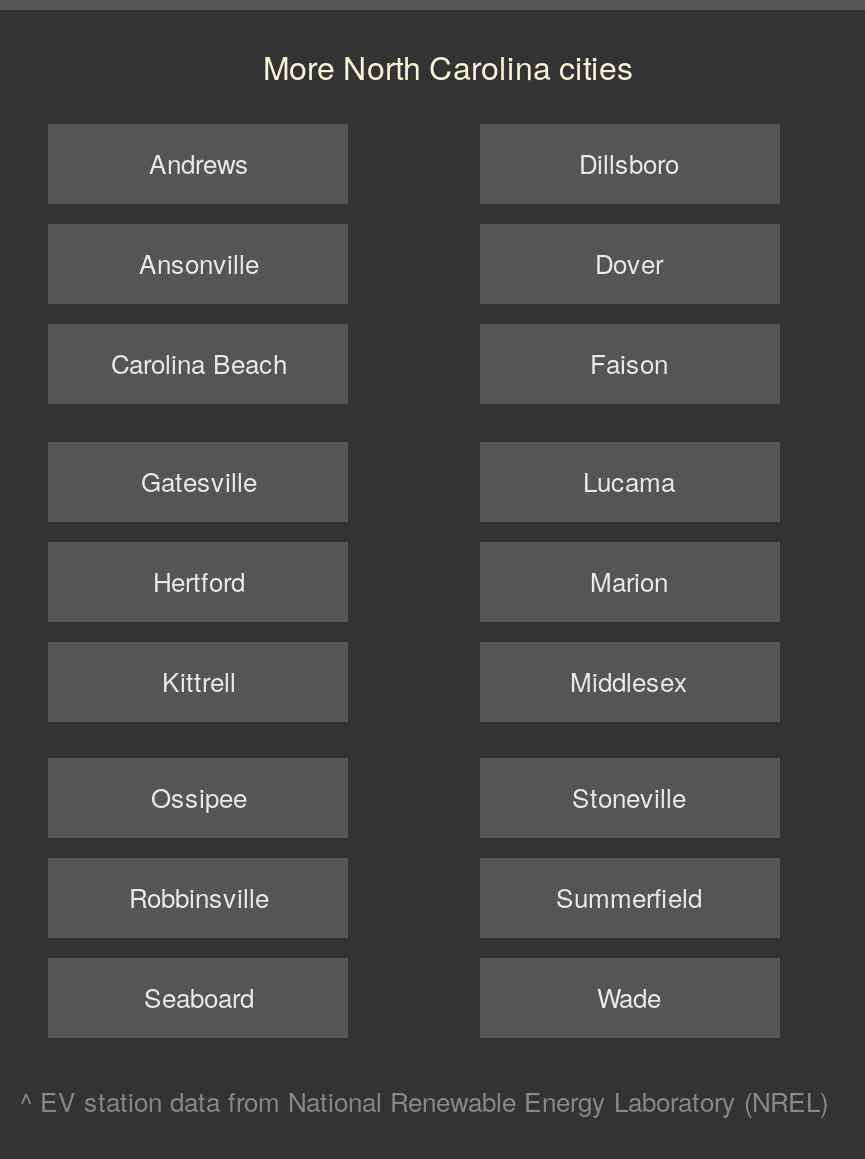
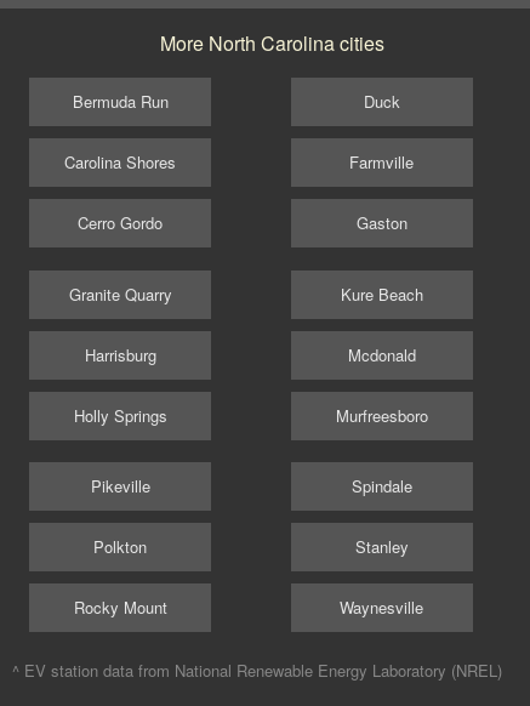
[149,143,249,181] Andrews -> [73,89,169,112] Bermuda Run
[579,143,679,181] Dillsboro -> [363,89,400,112] Duck
[139,243,259,281] Ansonville -> [65,150,176,173] Carolina Shores
[595,243,663,281] Dover -> [349,150,414,173] Farmville
[111,343,287,381] Carolina Beach -> [78,211,163,234] Cerro Gordo
[590,343,668,381] Faison -> [356,211,407,234] Gaston
[141,461,257,499] Gatesville -> [69,282,172,305] Granite Quarry
[583,461,675,499] Lucama -> [340,282,423,305] Kure Beach
[153,561,245,599] Hertford -> [85,343,156,366] Harrisburg
[590,561,668,599] Marion -> [347,343,415,366] Mcdonald
[162,661,236,699] Kittrell -> [74,403,167,426] Holly Springs
[570,661,688,699] Middlesex -> [335,403,428,426] Murfreesboro
[151,779,247,817] Ossipee -> [91,475,150,498] Pikeville
[572,779,686,817] Stoneville -> [351,475,412,498] Spindale
[129,879,269,917] Robbinsville -> [94,536,147,559] Polkton
[556,879,702,917] Summerfield -> [355,536,408,559] Stanley
[144,979,254,1017] Seaboard -> [74,596,167,619] Rocky Mount
[597,979,661,1017] Wade -> [340,596,423,619] Waynesville

